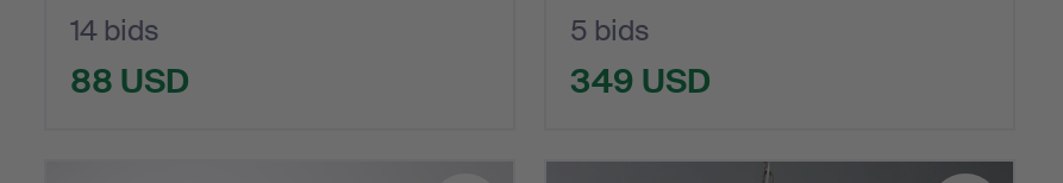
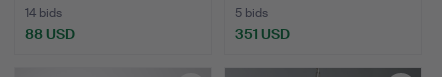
[570,59,711,102] 349 USD -> [235,25,290,43] 351 USD

